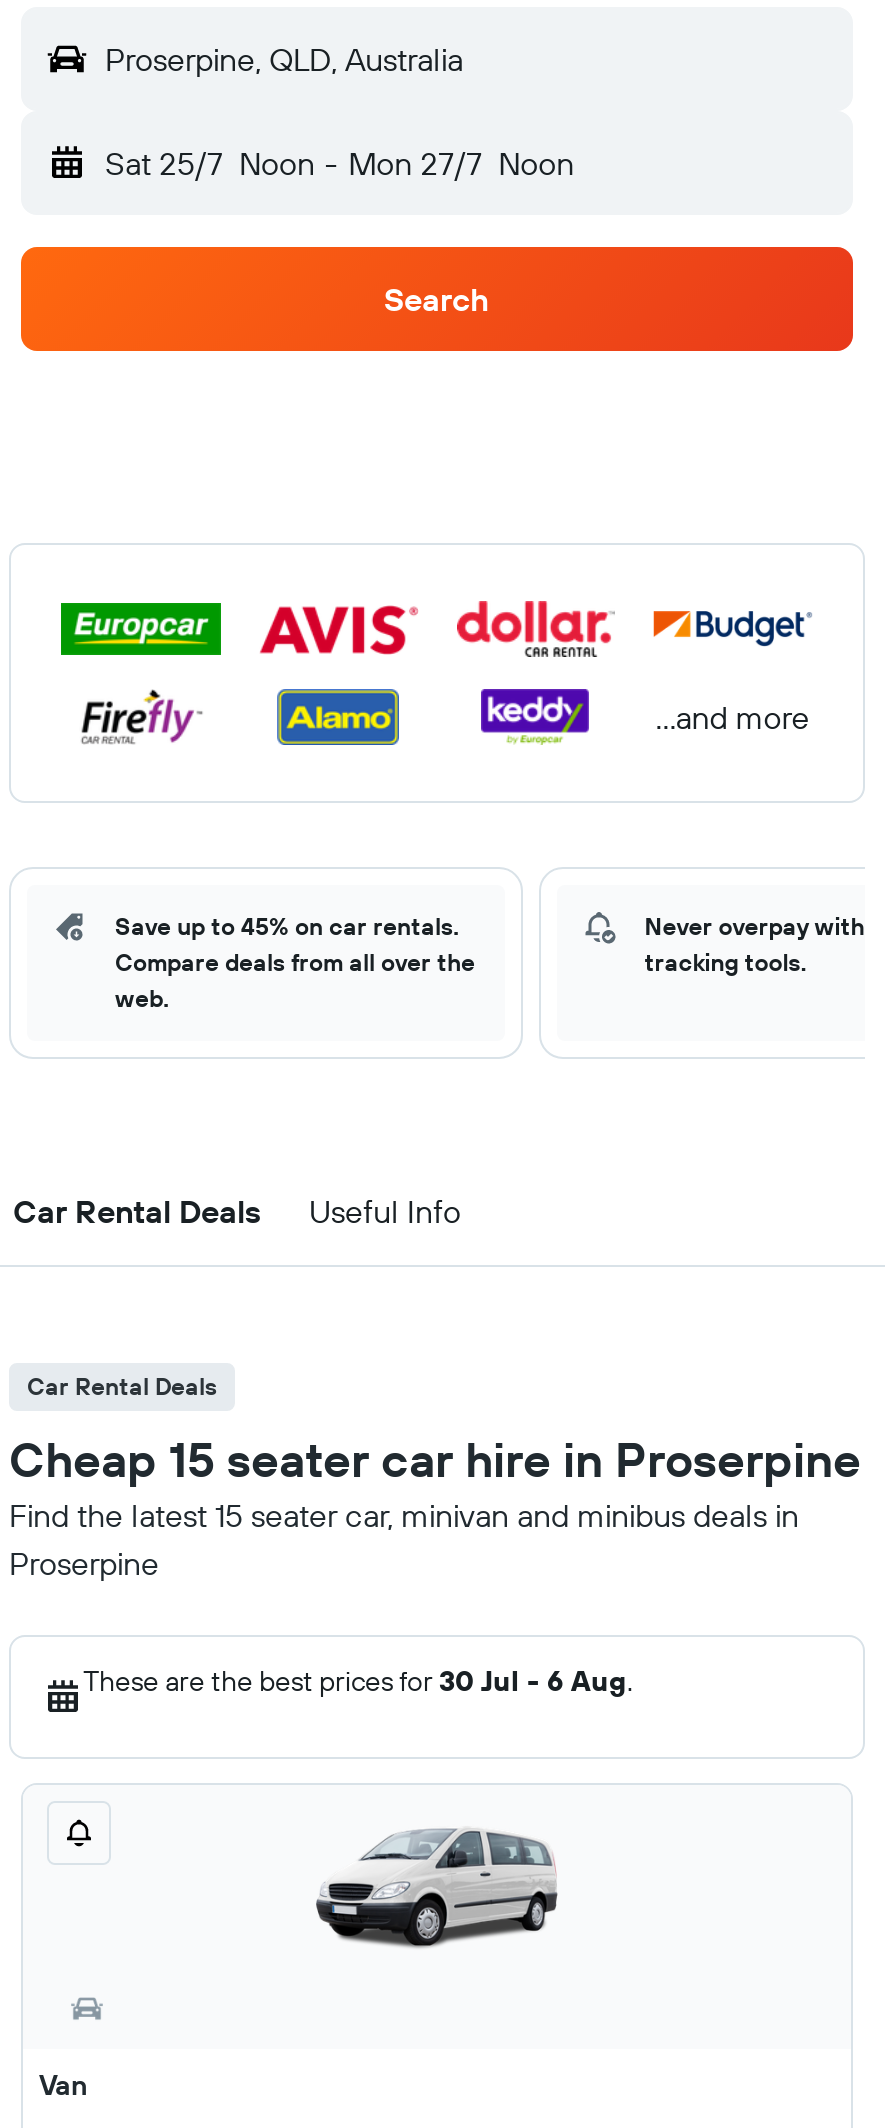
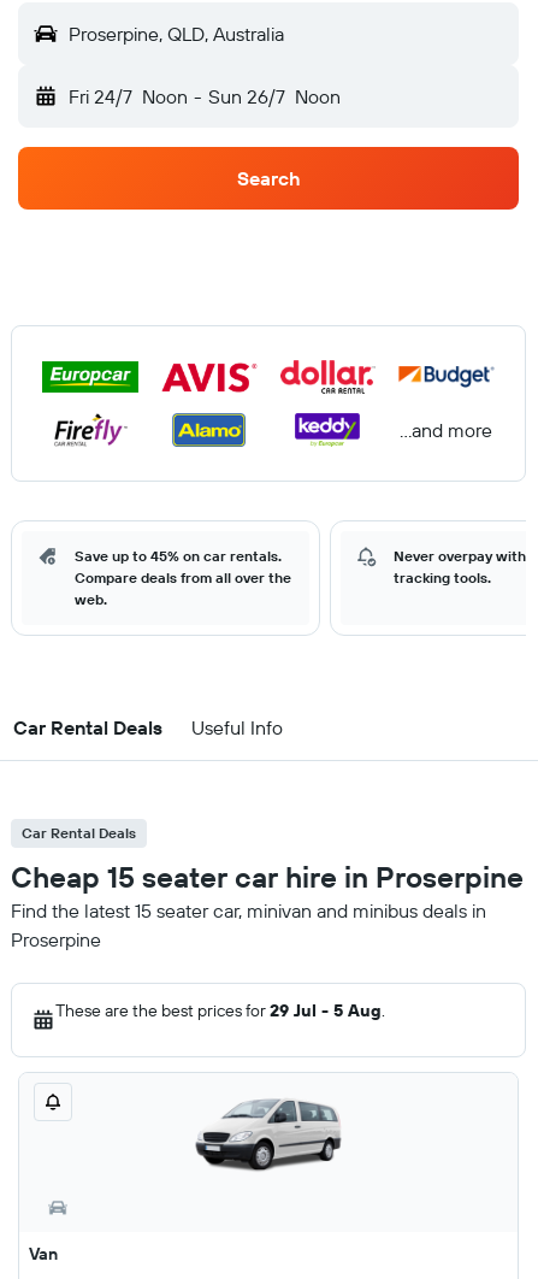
[105,143,574,183] Sat 25/7 Noon - Mon 27/7 Noon -> [69,84,340,108] Fri 24/7 Noon - Sun 26/7 Noon
[83,1663,633,1699] These are the best prices for 30 Jul - 6 Aug. -> [55,1000,385,1021] These are the best prices for 29 Jul - 5 Aug.

